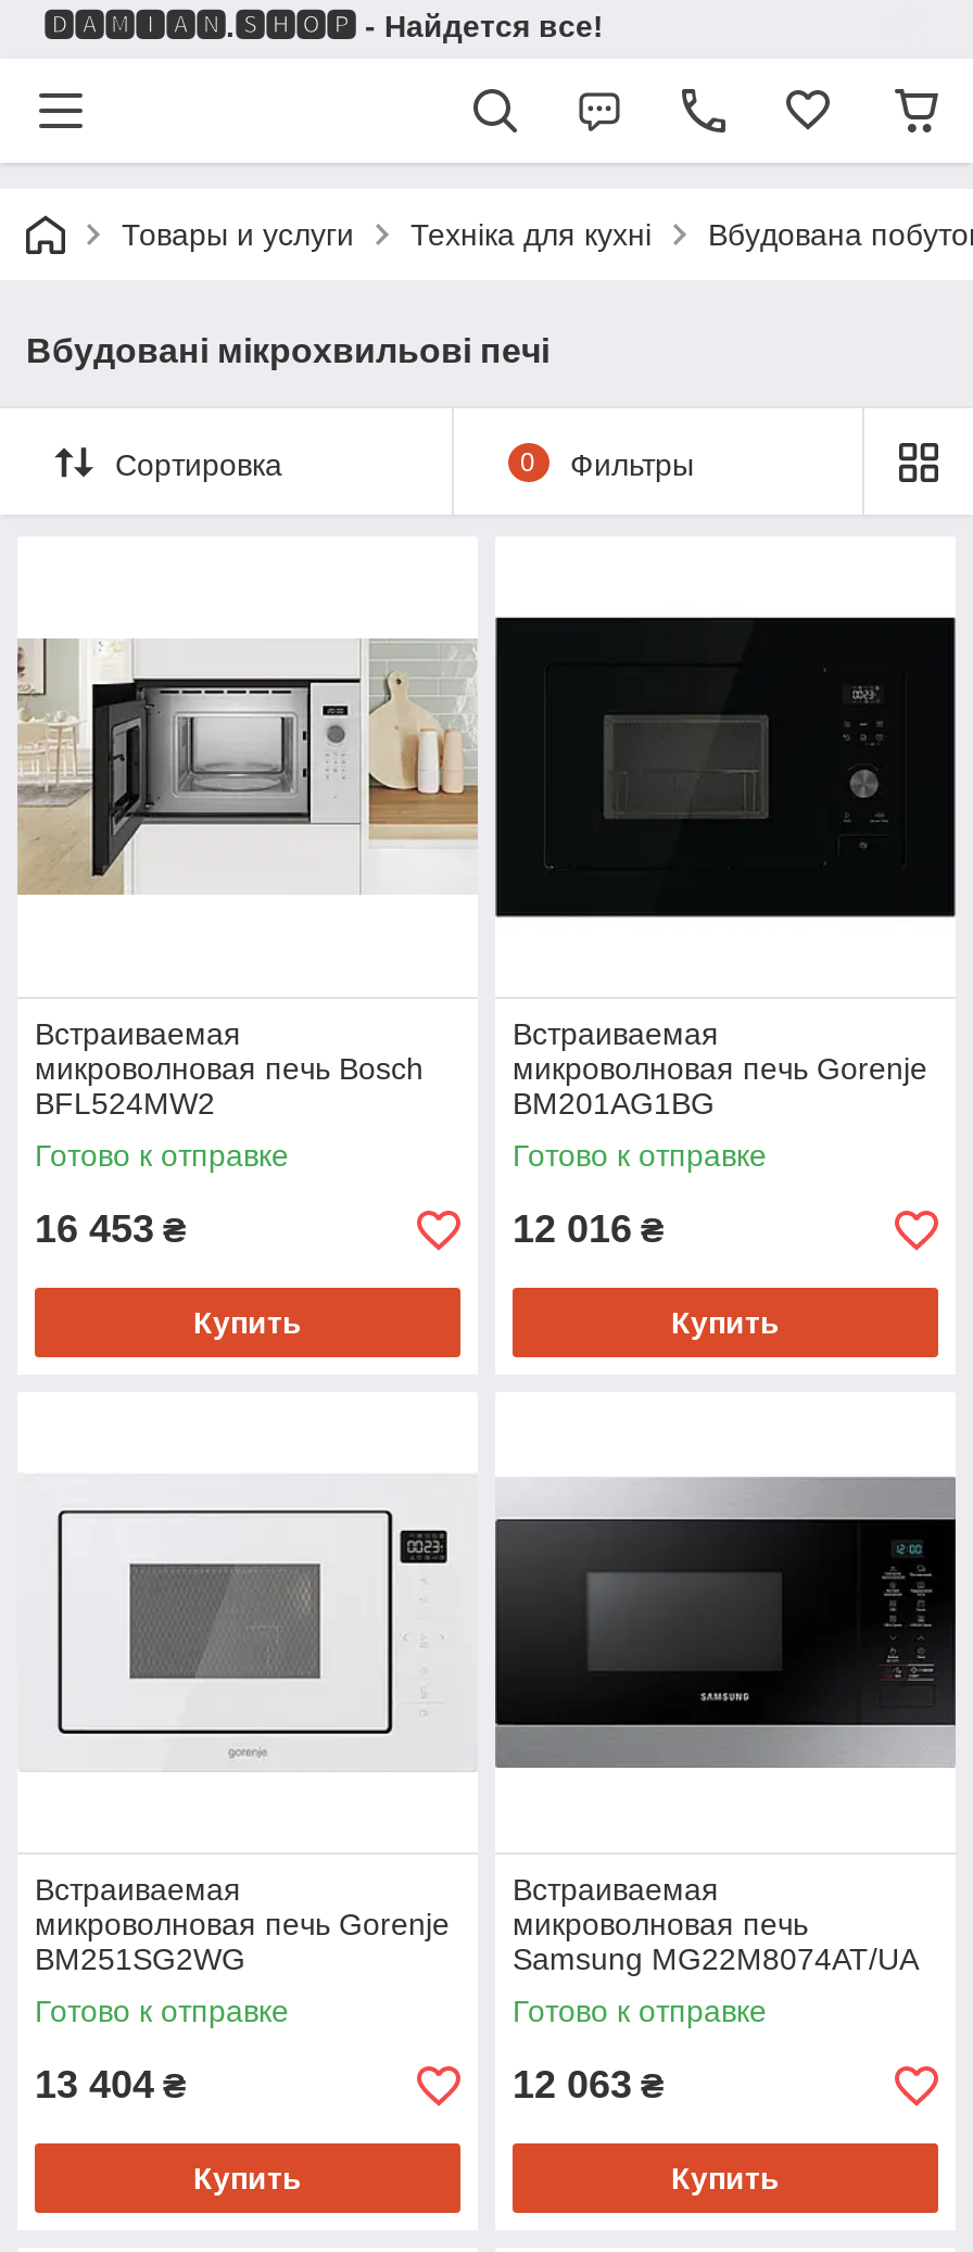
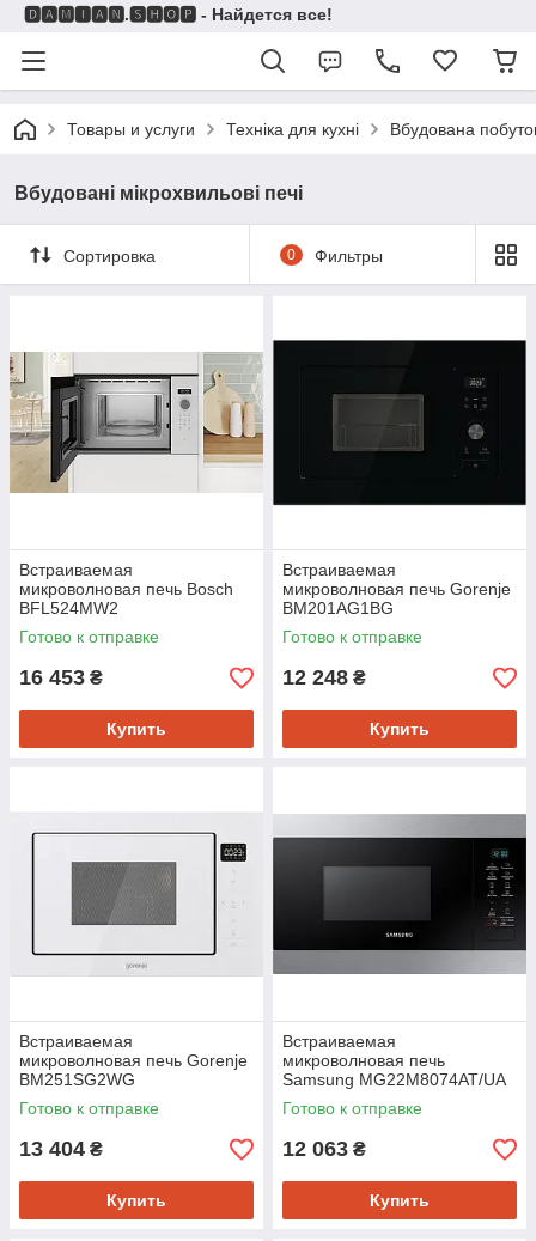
[513,1207,665,1251] 12 016 ₴ -> [282,665,366,689] 12 248 ₴

